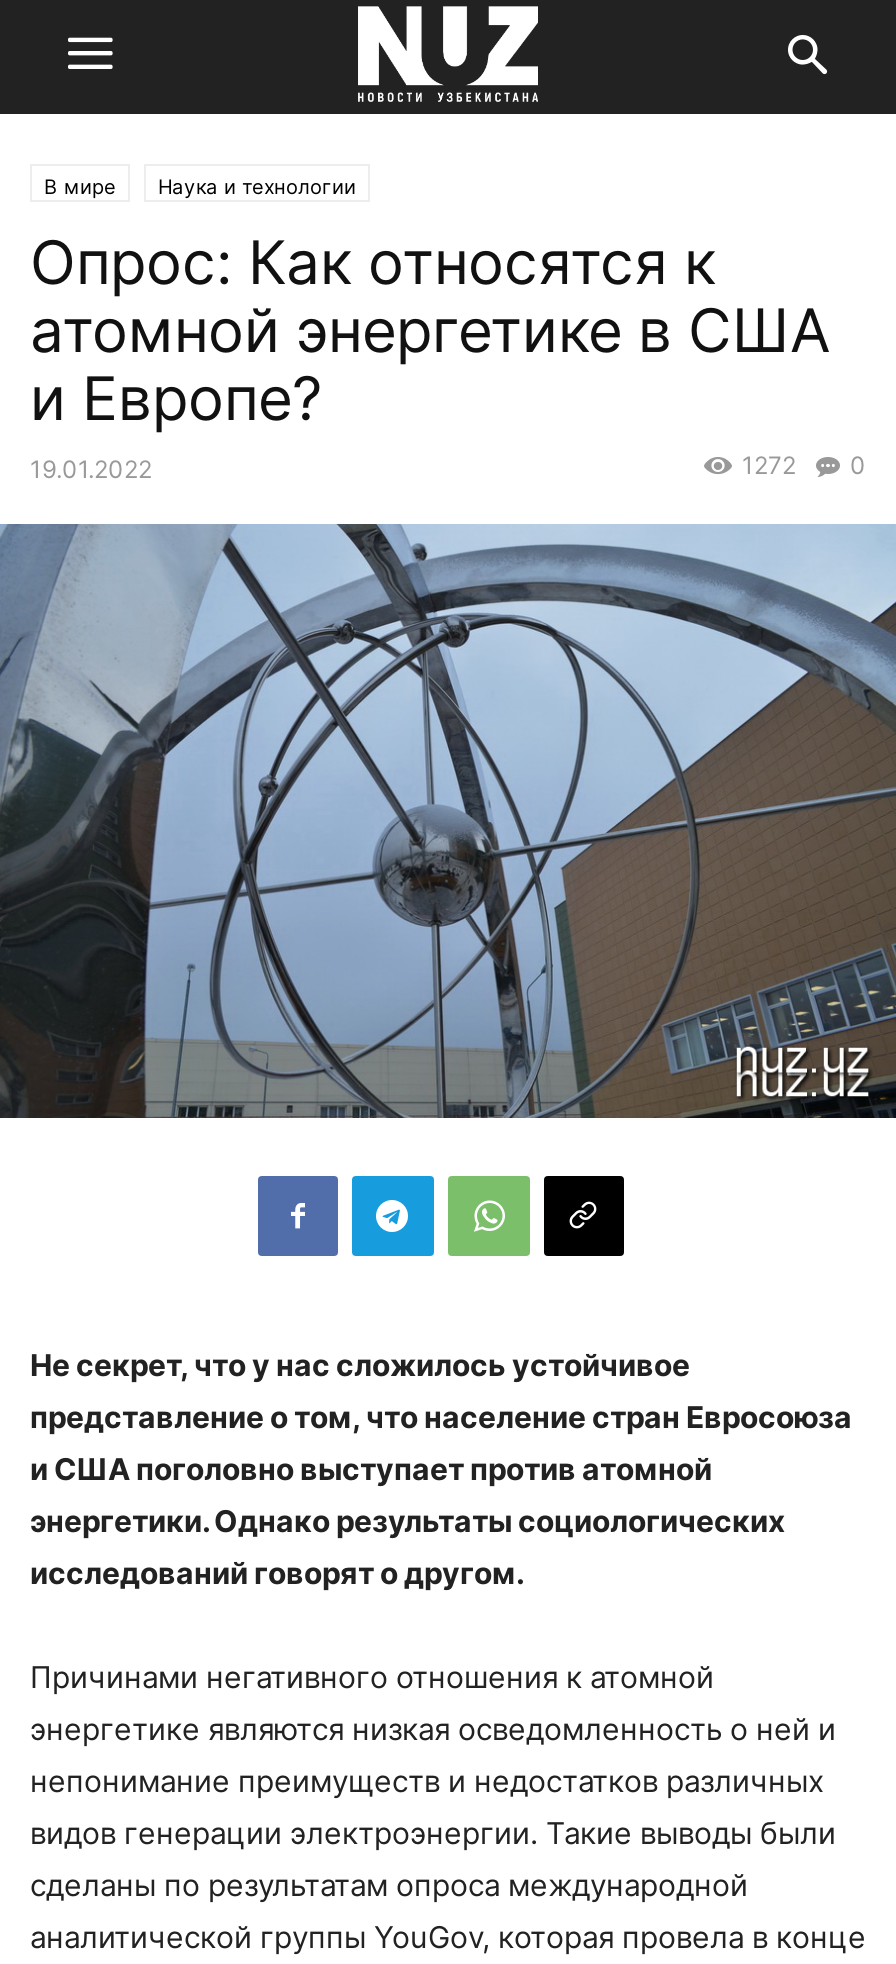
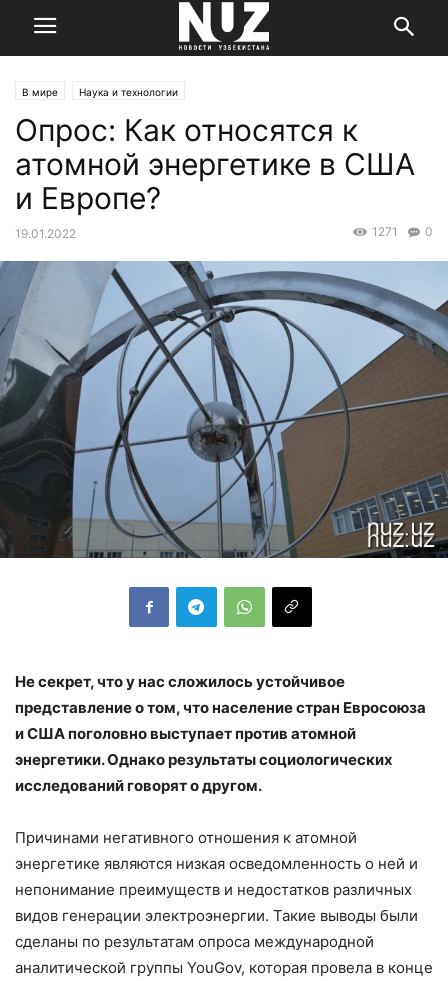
[742,450,866,480] 1272 0 -> [372,224,433,239] 1271 0

